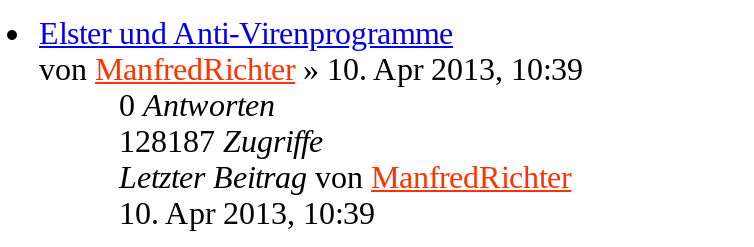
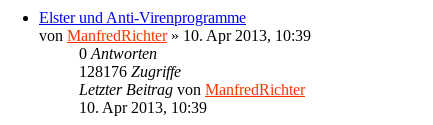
[119,124,323,158] 128187 Zugriffe -> [79,63,181,80] 128176 Zugriffe

